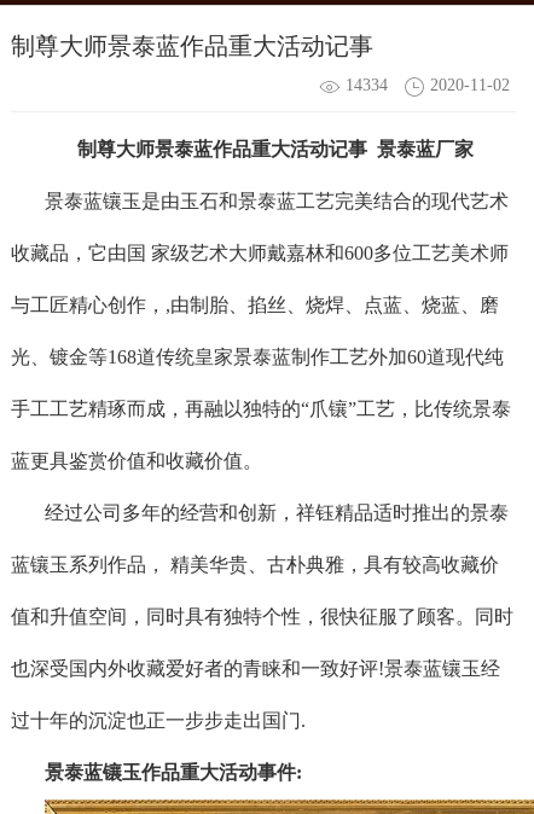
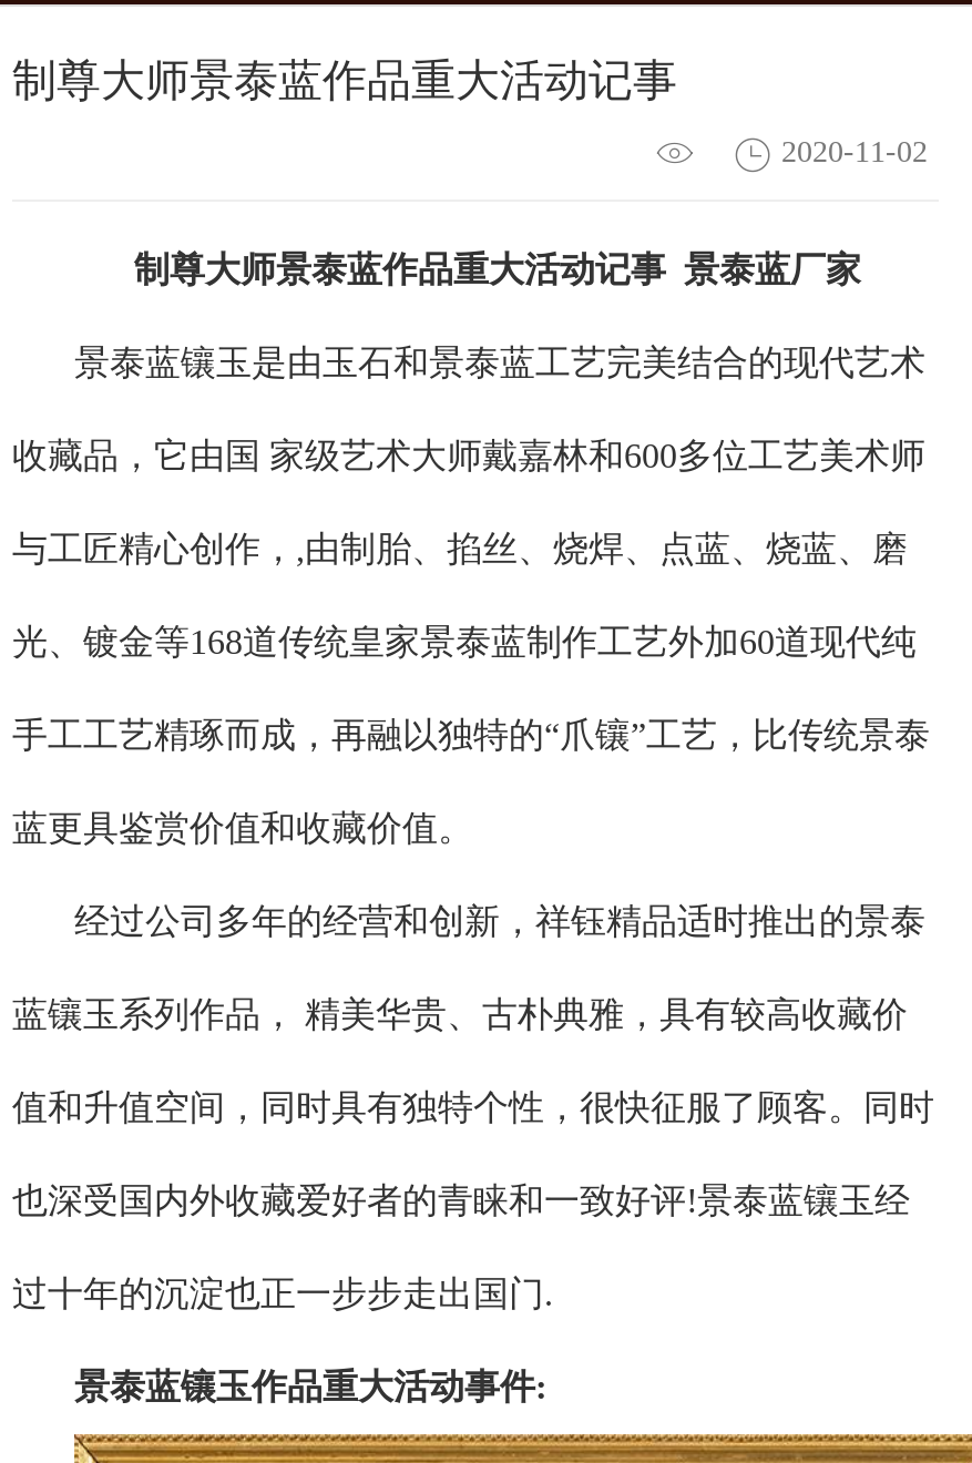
[346,76,388,94] 14334 -> none

